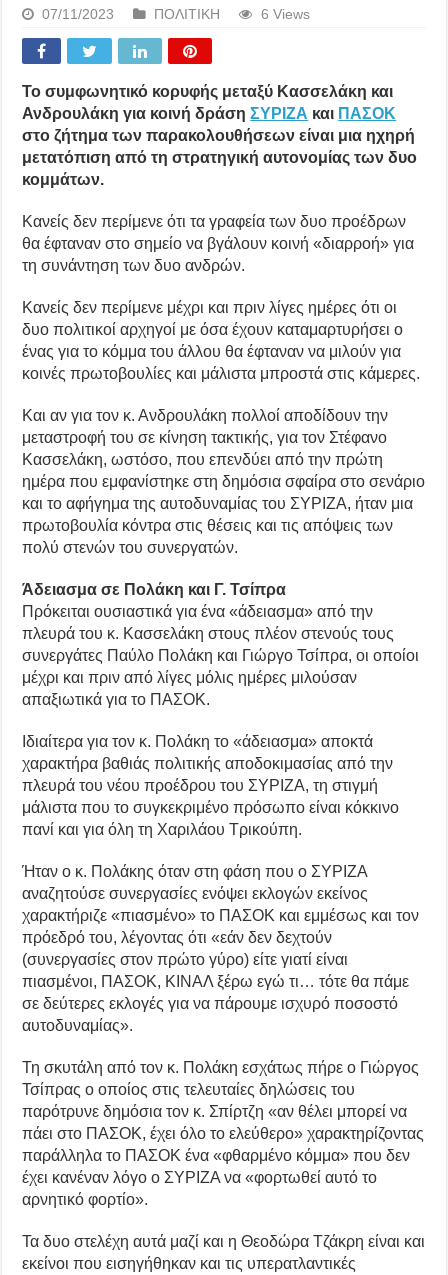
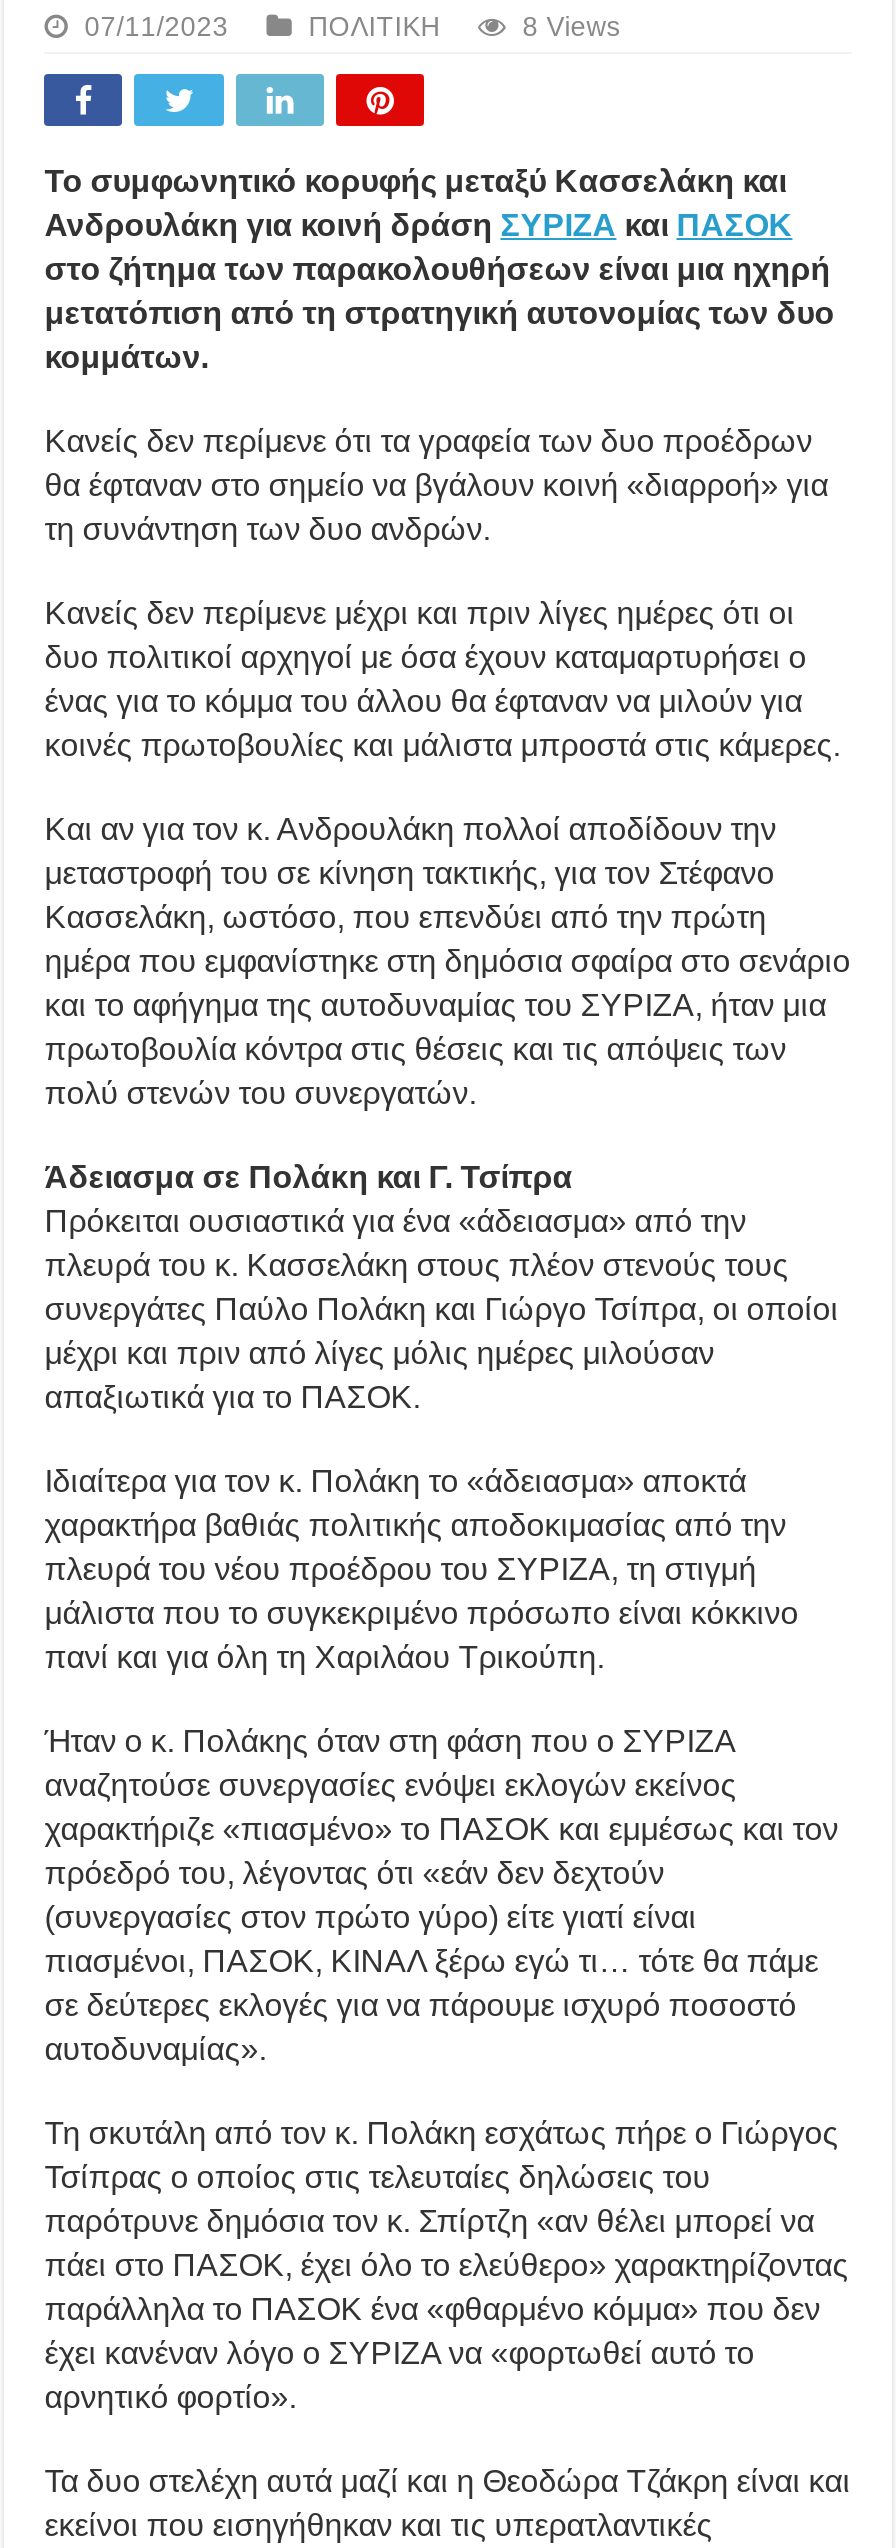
[261,7,310,22] 6 Views -> [522,12,620,42] 8 Views

